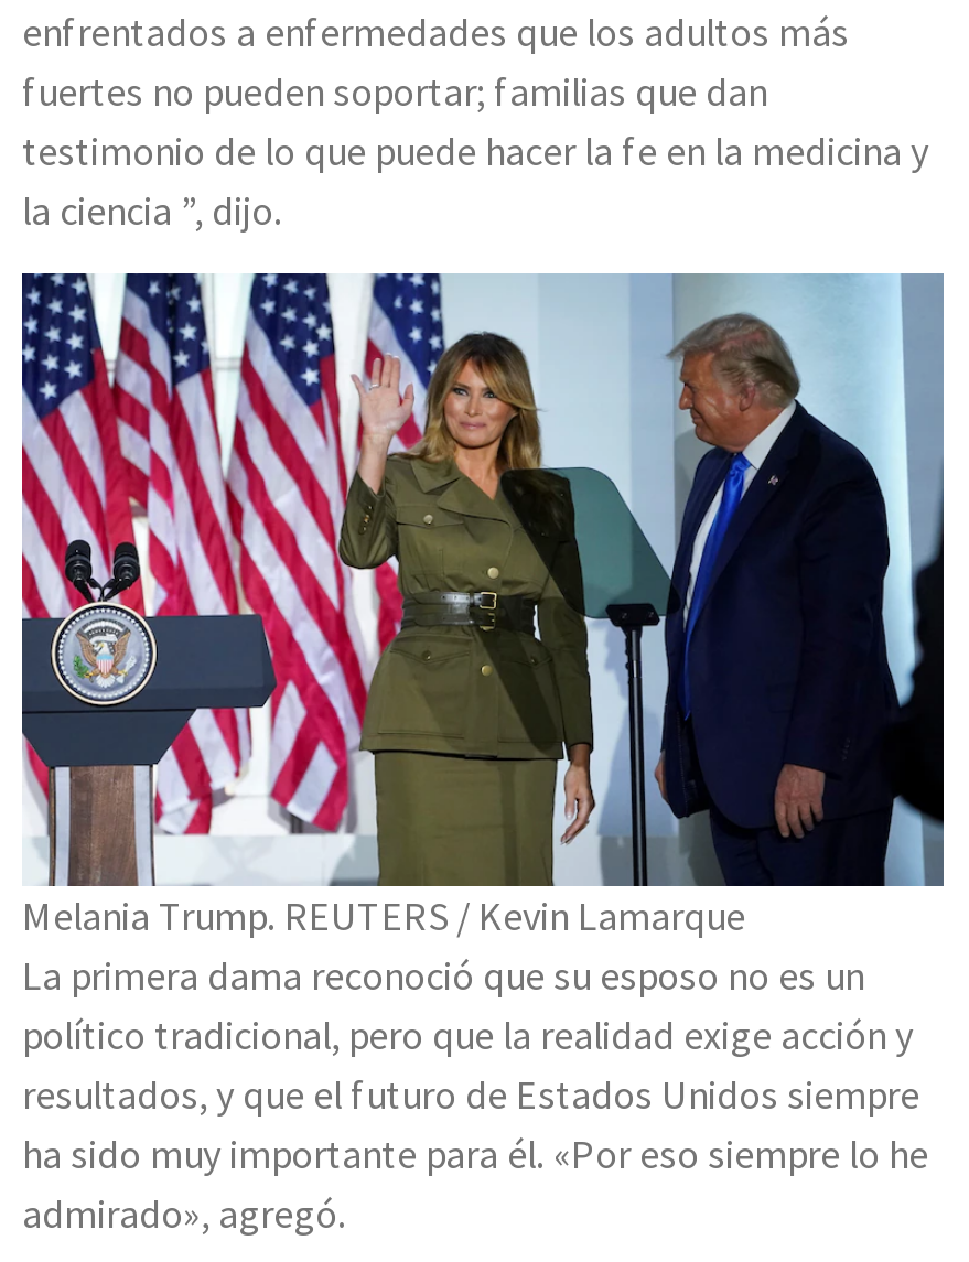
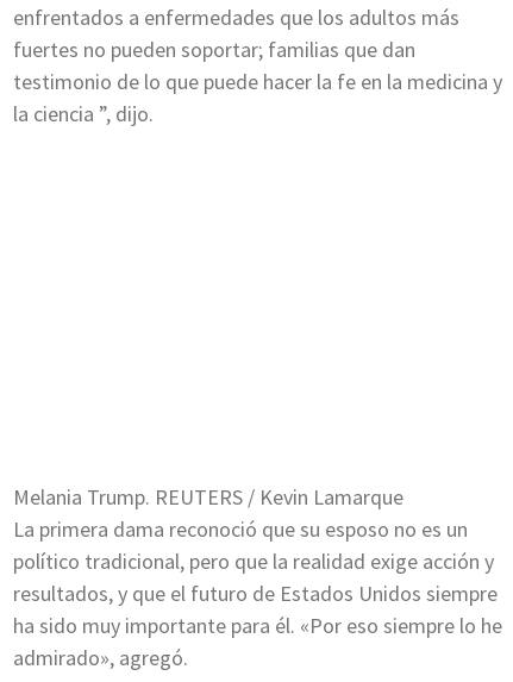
[20,271,946,888] [image] -> none

